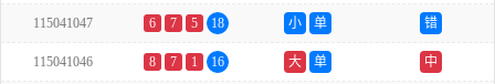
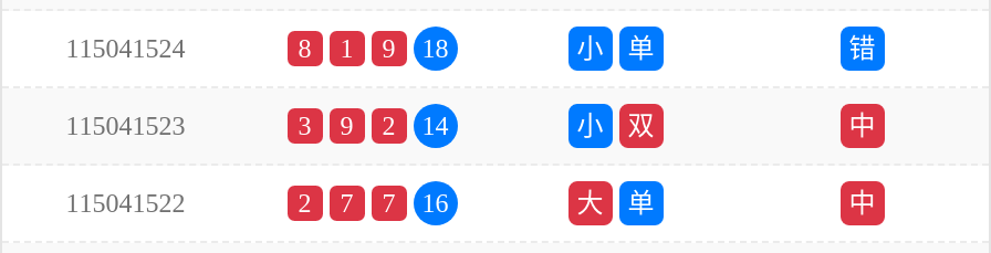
[33,15,93,31] 115041047 -> [66,33,185,64] 115041524
[149,15,156,31] 6 -> [298,33,311,64] 8
[170,15,177,31] 7 -> [340,33,353,64] 1
[191,15,198,31] 5 -> [382,33,396,64] 9
[33,54,156,70] 115041046 | 8 -> [66,110,876,219] 115041523 | 3 | 9 | 2 | 14 | 小 | 双 | 中 | 115041522 | 2
[191,54,198,70] 1 -> [382,188,396,219] 7

